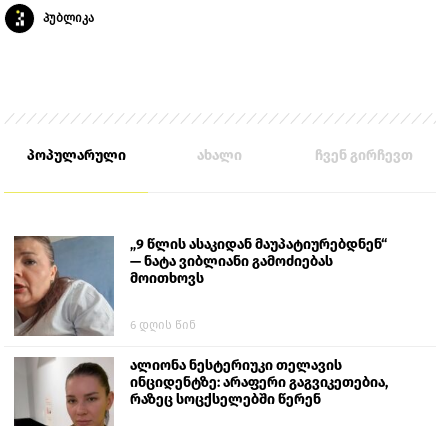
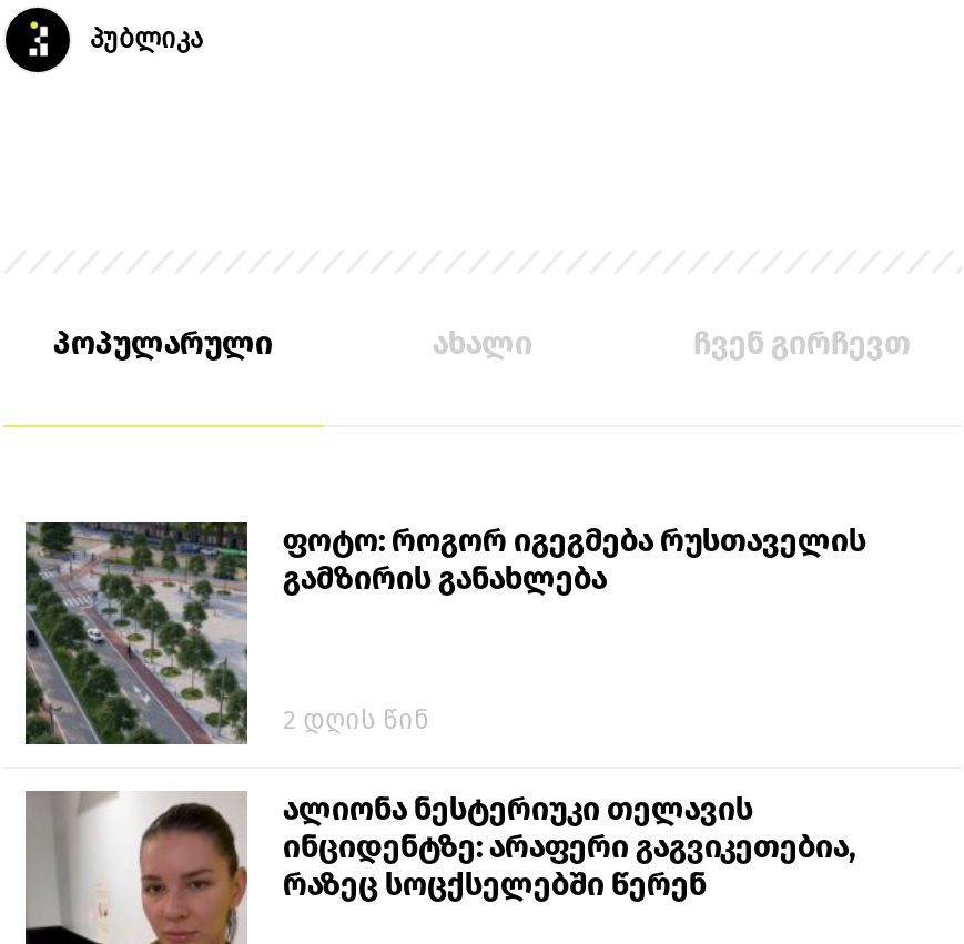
[13,235,387,337] [image] | „9 წლის ასაკიდან მაუპატიურებდნენ“ | — ნატა ვიბლიანი გამოძიებას | მოითხოვს -> [23,520,866,747] [image] | ფოტო: როგორ იგეგმება რუსთაველის | გამზირის განახლება
[130,318,196,332] 6 დღის წინ -> [283,704,429,735] 2 დღის წინ

